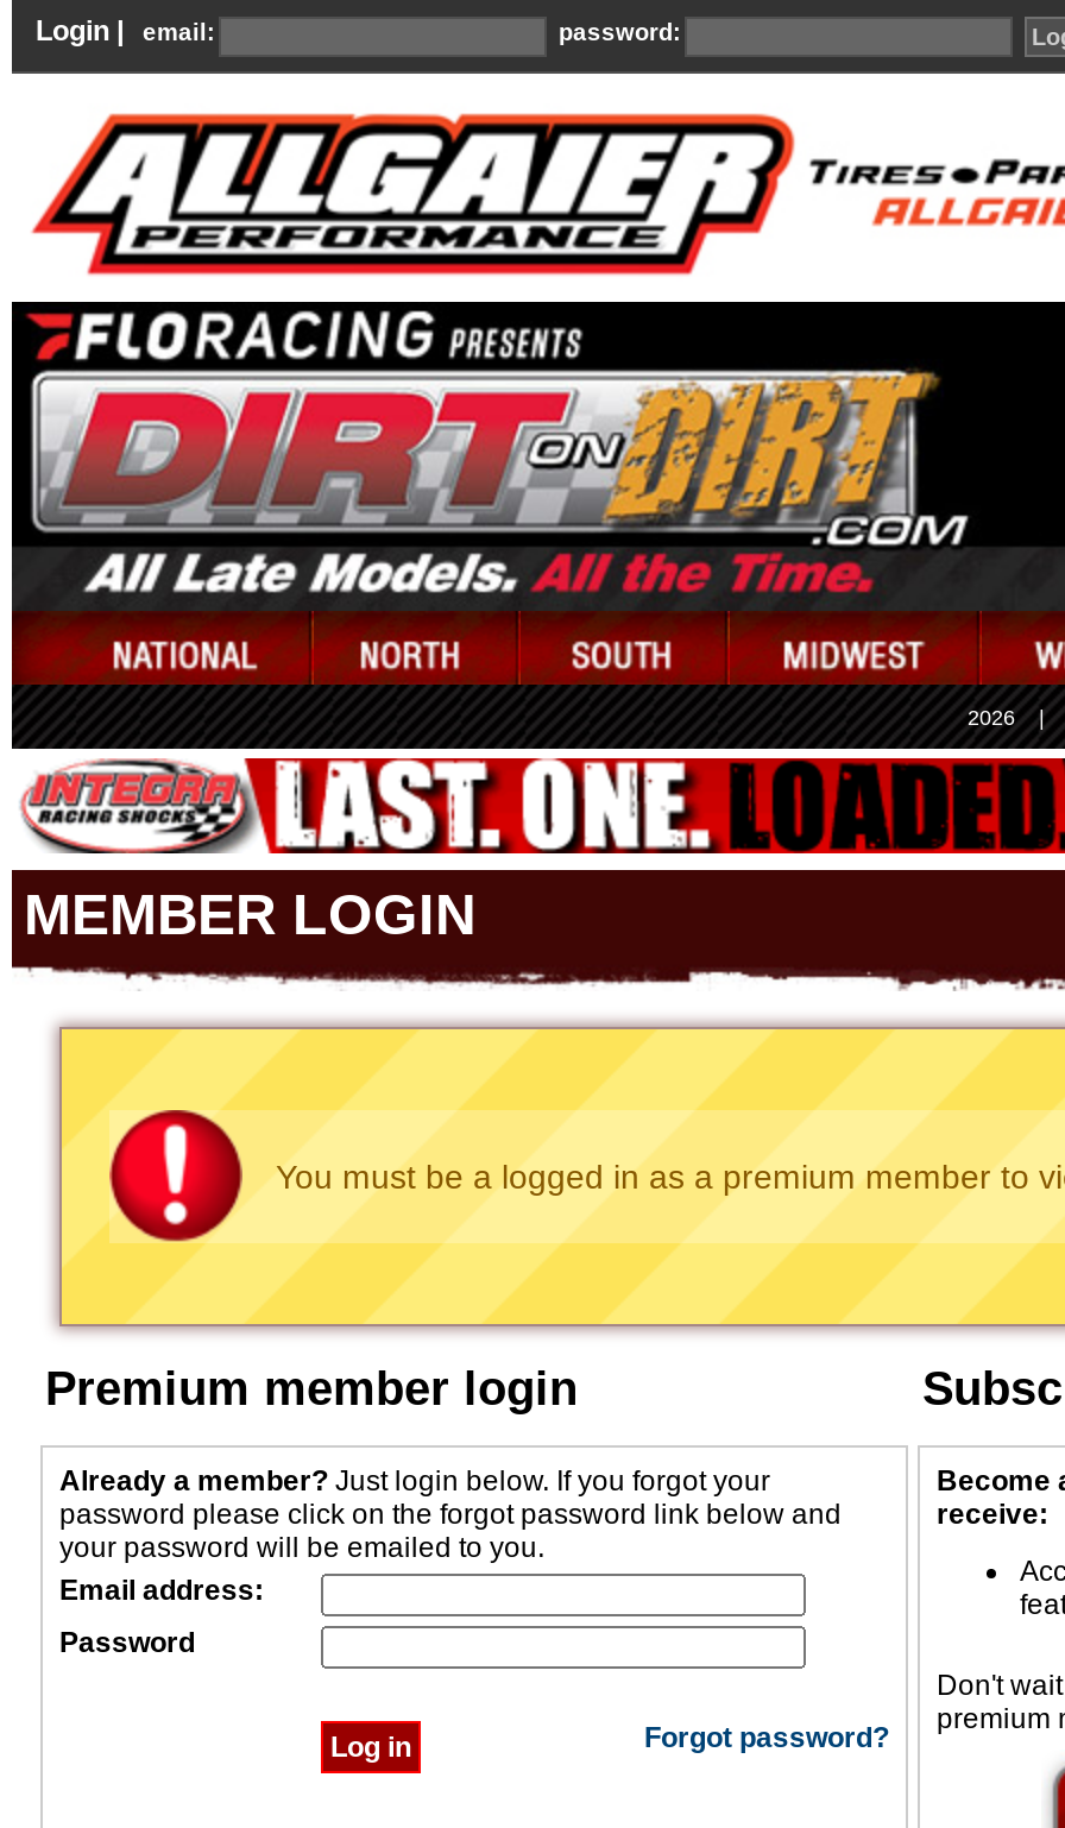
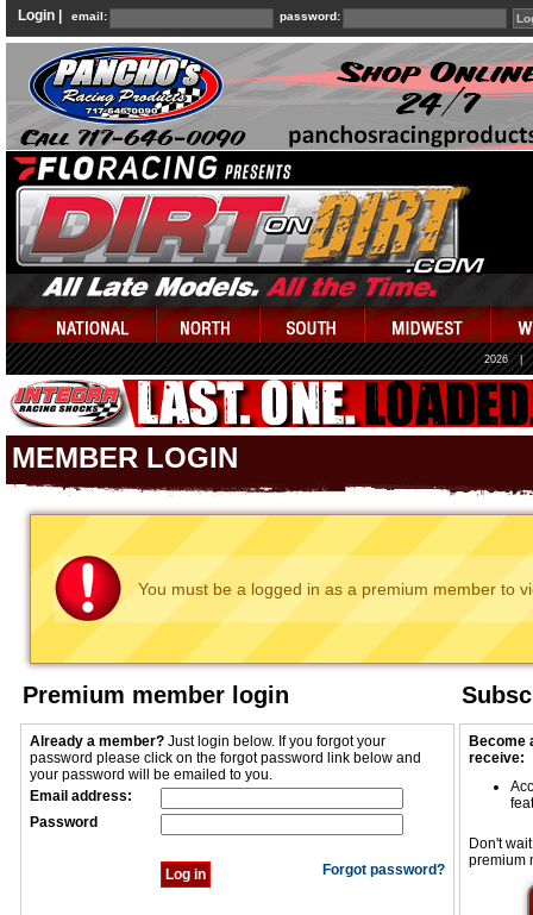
[12,86,1058,302] [image] -> [5,42,529,151] [image]

